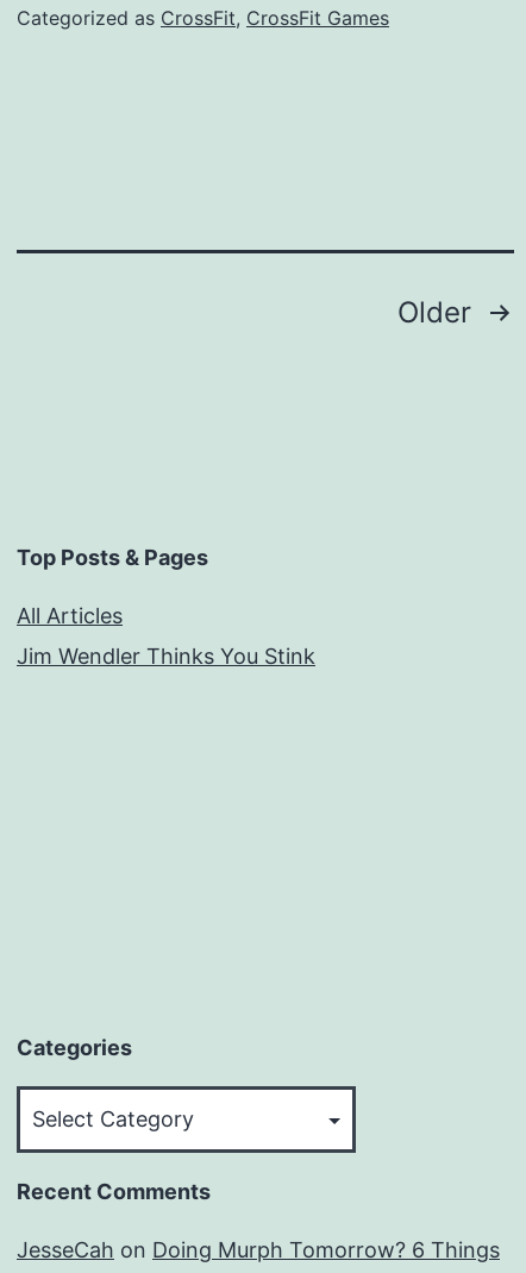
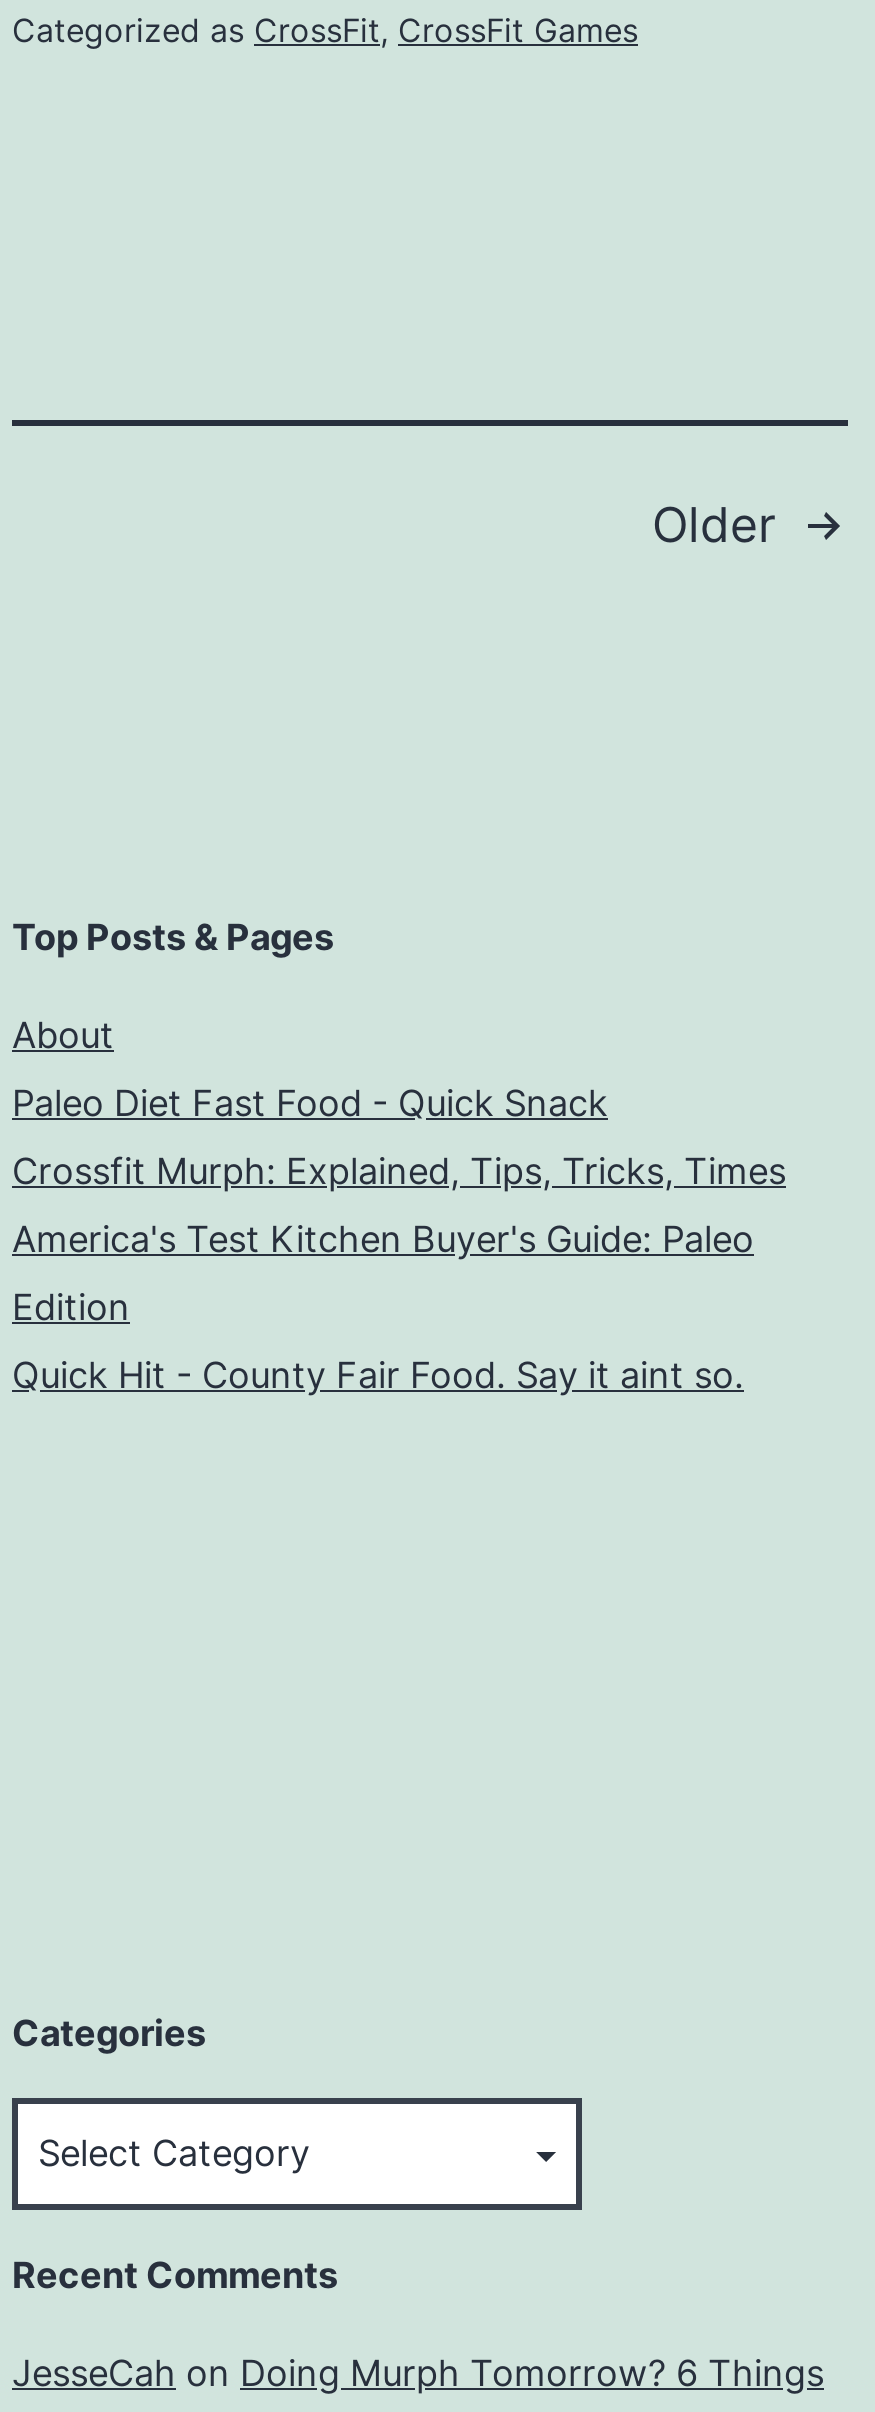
[17,604,315,669] All Articles | Jim Wendler Thinks You Stink -> [12,1015,786,1397] About | Paleo Diet Fast Food - Quick Snack | Crossfit Murph: Explained, Tips, Tricks, Times | America's Test Kitchen Buyer's Guide: Paleo | Edition | Quick Hit - County Fair Food. Say it aint so.

